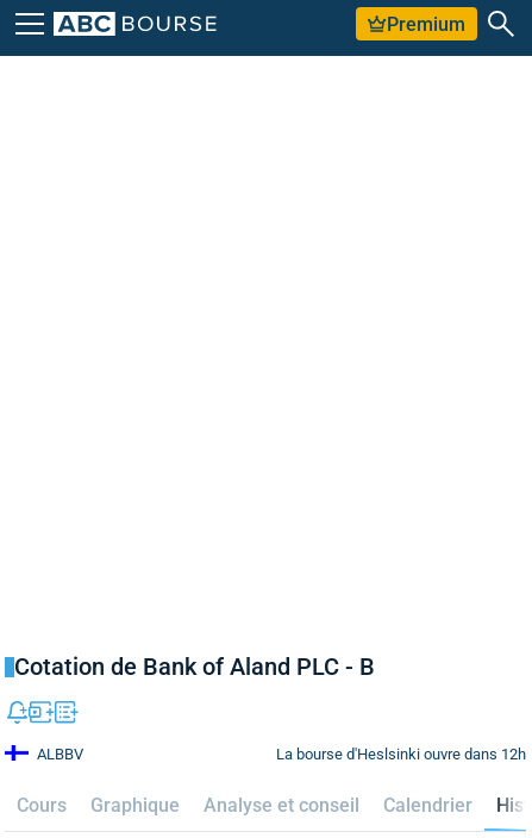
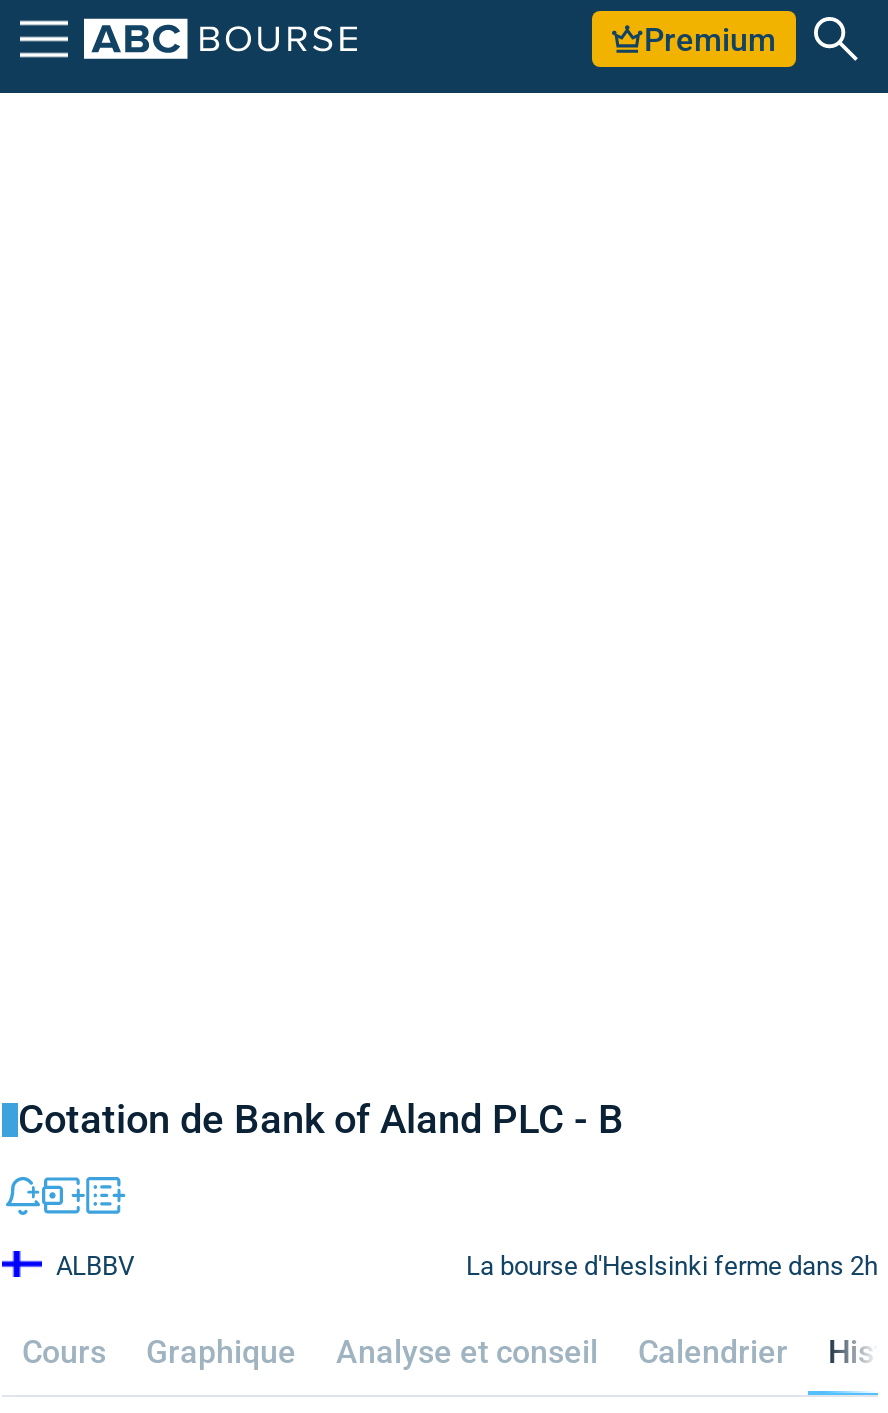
[276,745,526,763] La bourse d'Heslsinki ouvre dans 12h -> [466,1251,878,1281] La bourse d'Heslsinki ferme dans 2h

